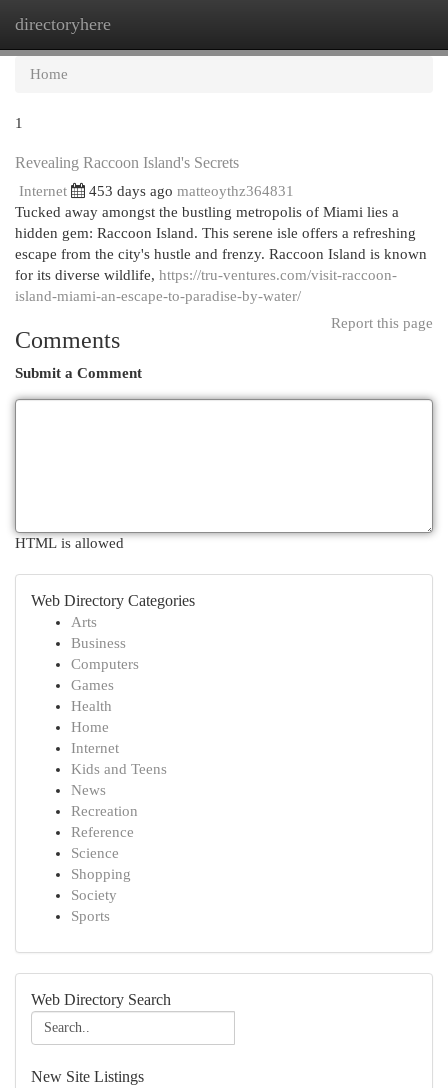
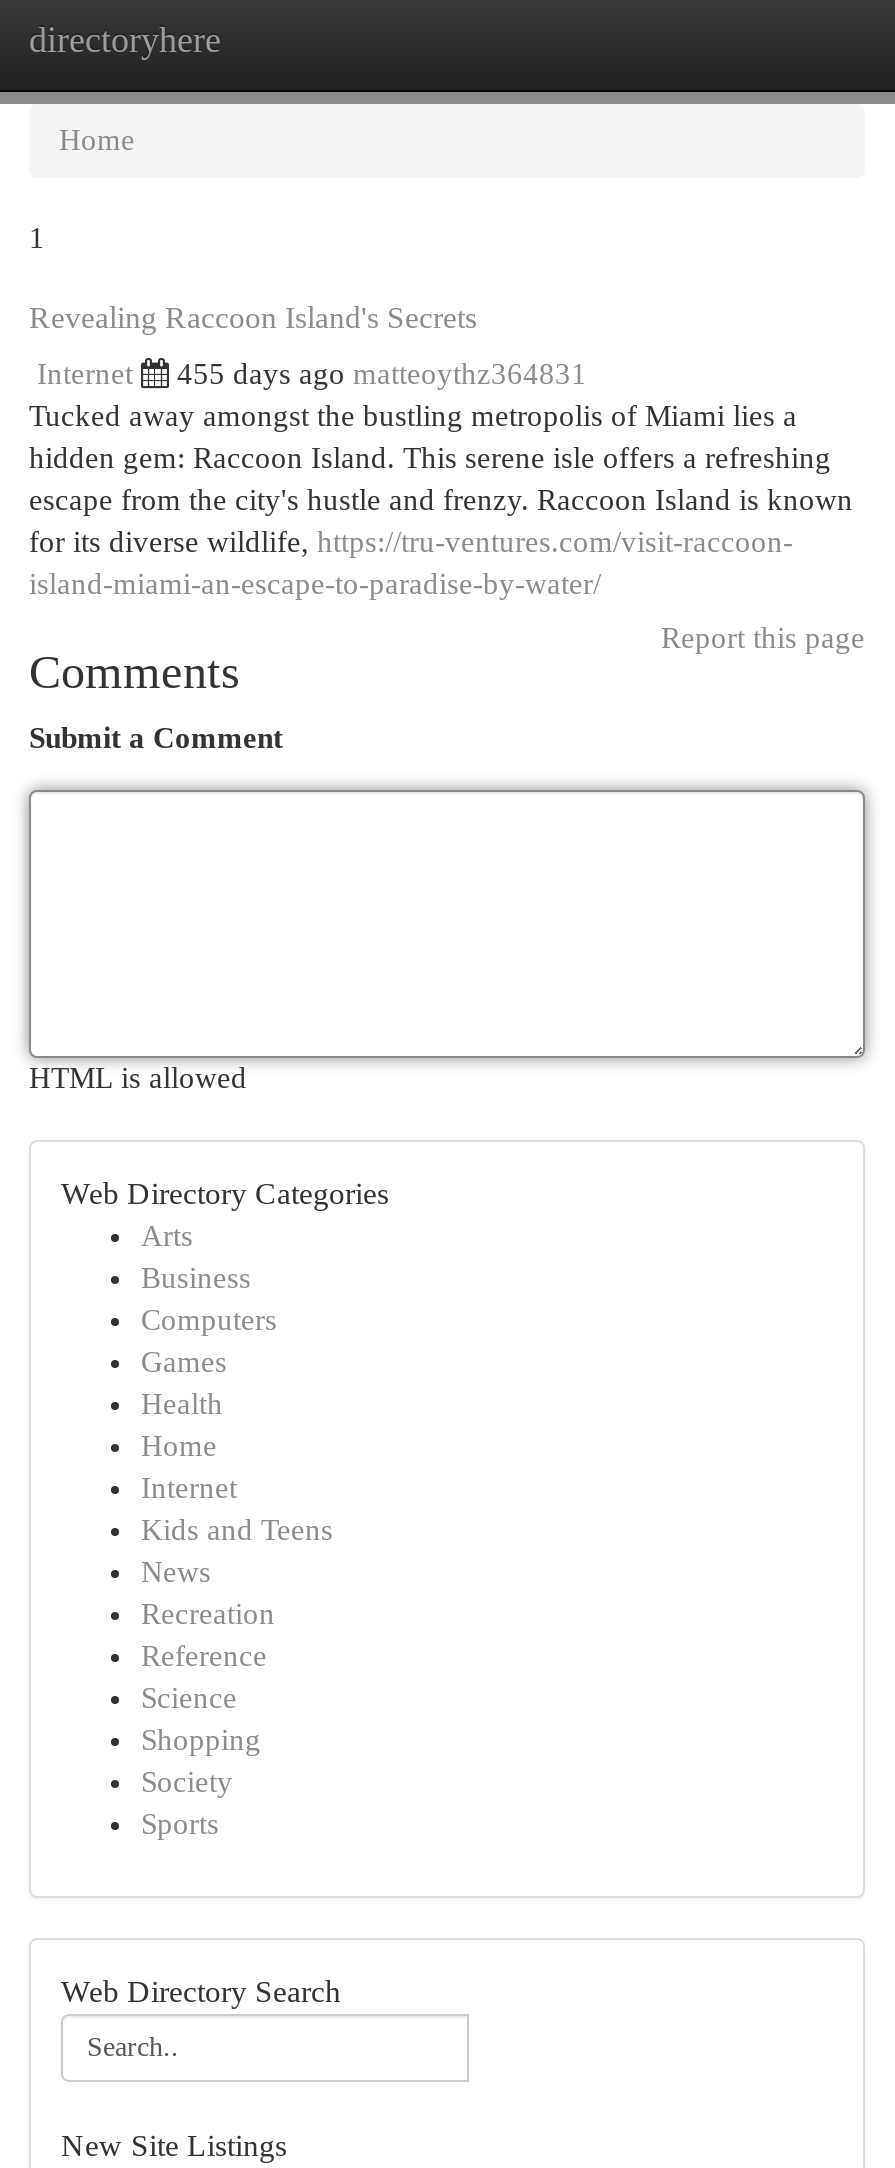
[89,183,294,199] 453 days ago matteoythz364831 -> [177,358,587,390] 455 days ago matteoythz364831

